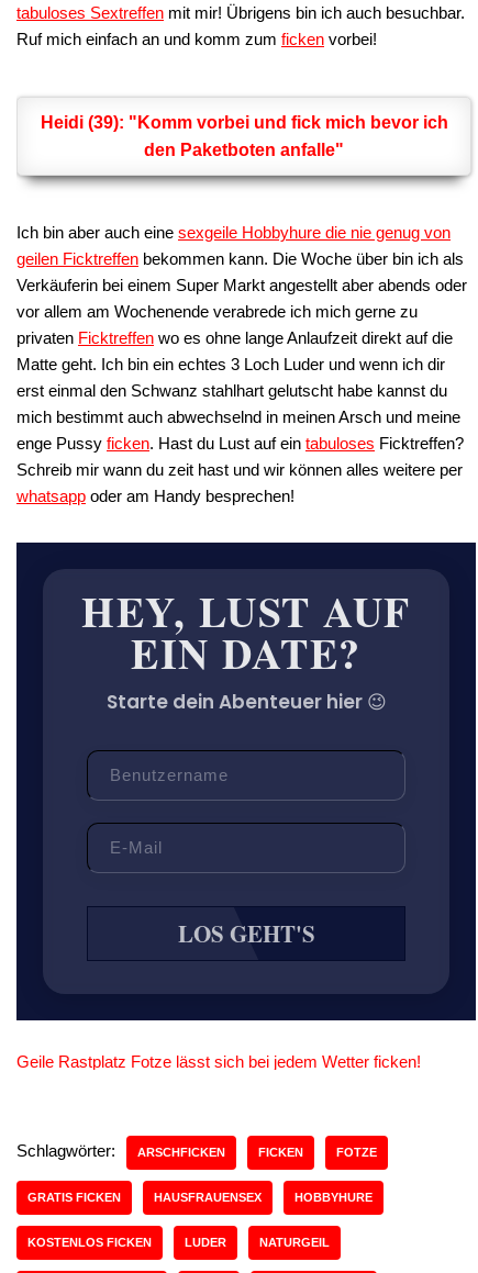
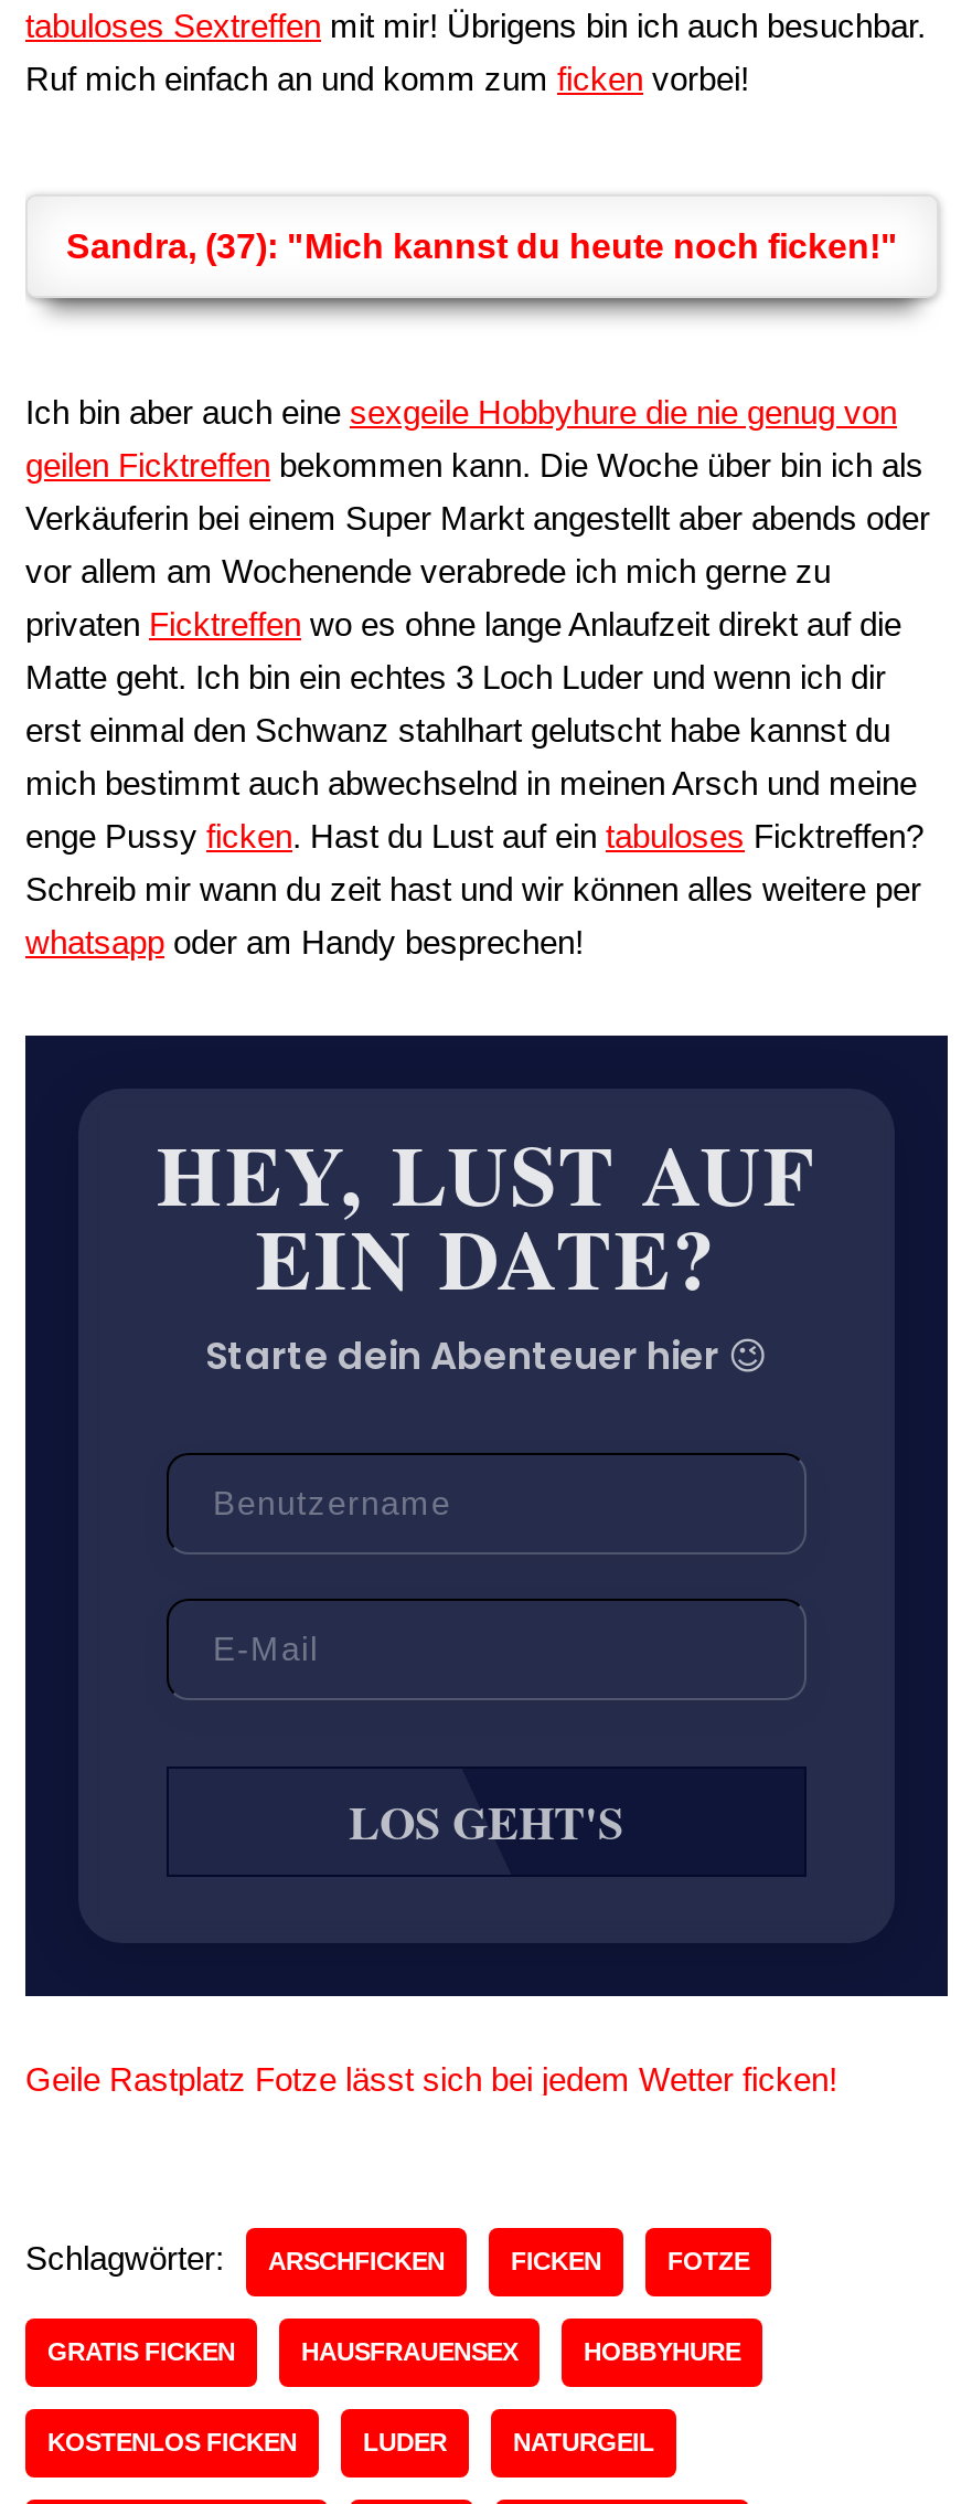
[40,113,448,159] Heidi (39): "Komm vorbei und fick mich bevor ich | den Paketboten anfalle" -> [66,228,898,265] Sandra, (37): "Mich kannst du heute noch ficken!"

